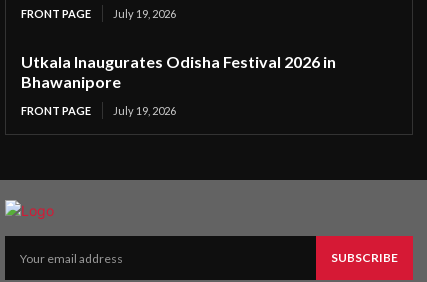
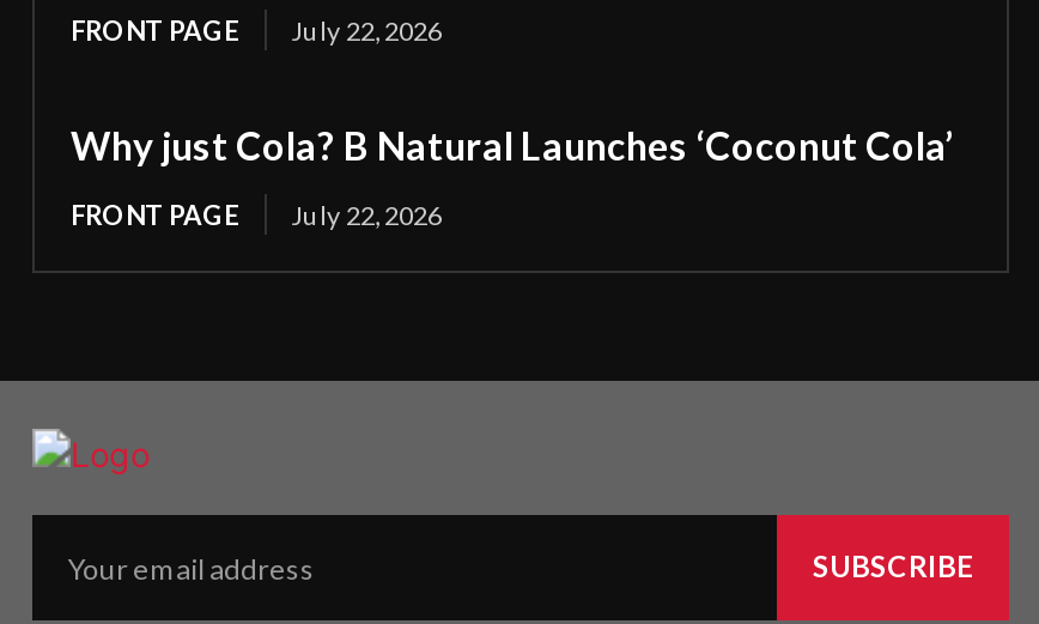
[21,7,176,20] FRONT PAGE July 19, 2026 -> [71,14,442,46] FRONT PAGE July 22, 2026
[21,52,336,91] Utkala Inaugurates Odisha Festival 2026 in | Bhawanipore -> [71,122,954,168] Why just Cola? B Natural Launches ‘Coconut Cola’
[21,104,176,117] FRONT PAGE July 19, 2026 -> [71,199,442,230] FRONT PAGE July 22, 2026

